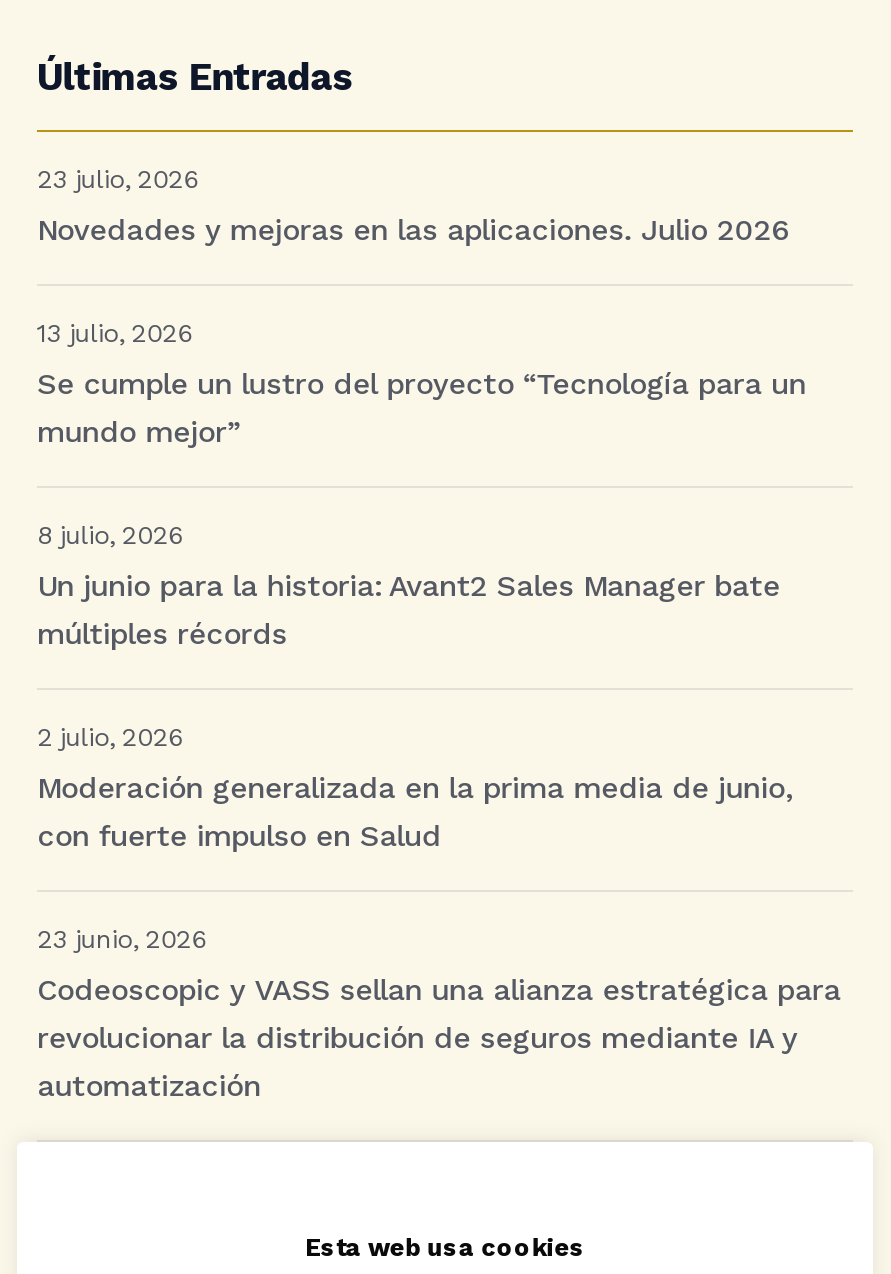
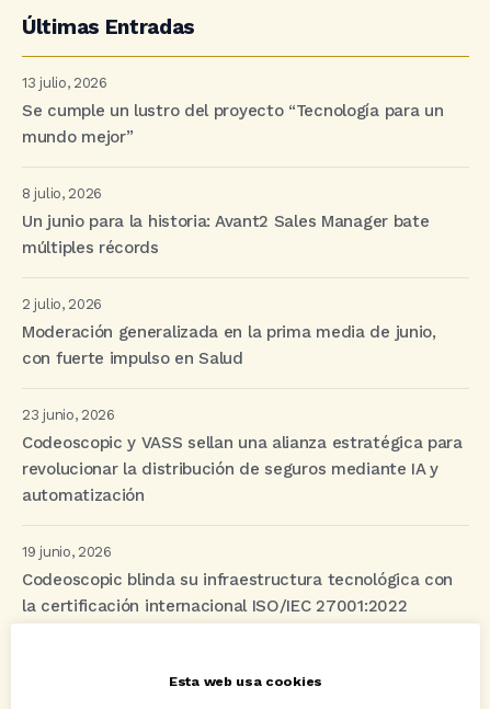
[37,165,788,249] 23 julio, 2026 | Novedades y mejoras en las aplicaciones. Julio 2026 -> none
moved [37,319,841,1105] -> [22,75,462,506]: 13 julio, 2026 | Se cumple un lustro del proyecto “Tecnología para un | mundo mejor” | ... | revolucionar la distribución de seguros mediante IA y | automatización
none -> [22,544,453,616] 19 junio, 2026 | Codeoscopic blinda su infraestructura tecnológica con | la certificación internacional ISO/IEC 27001:2022

